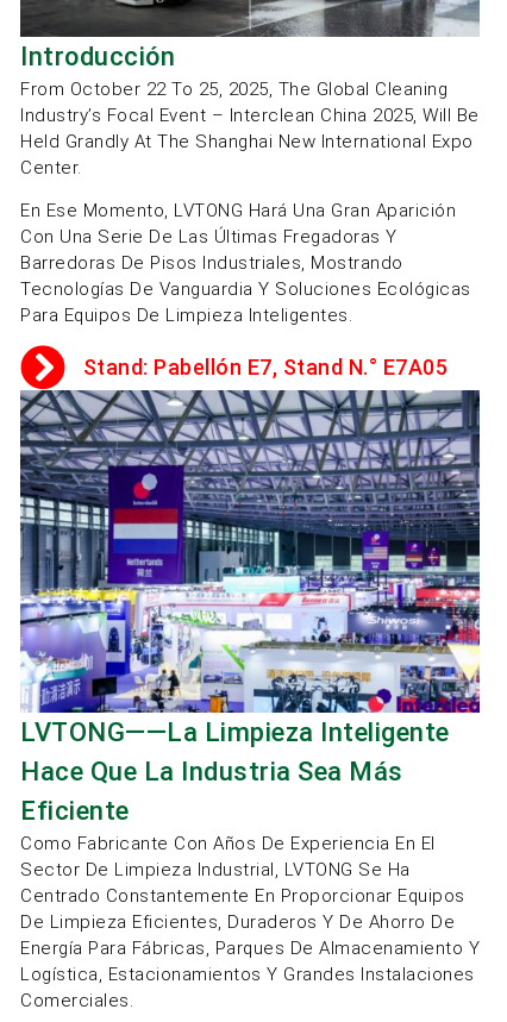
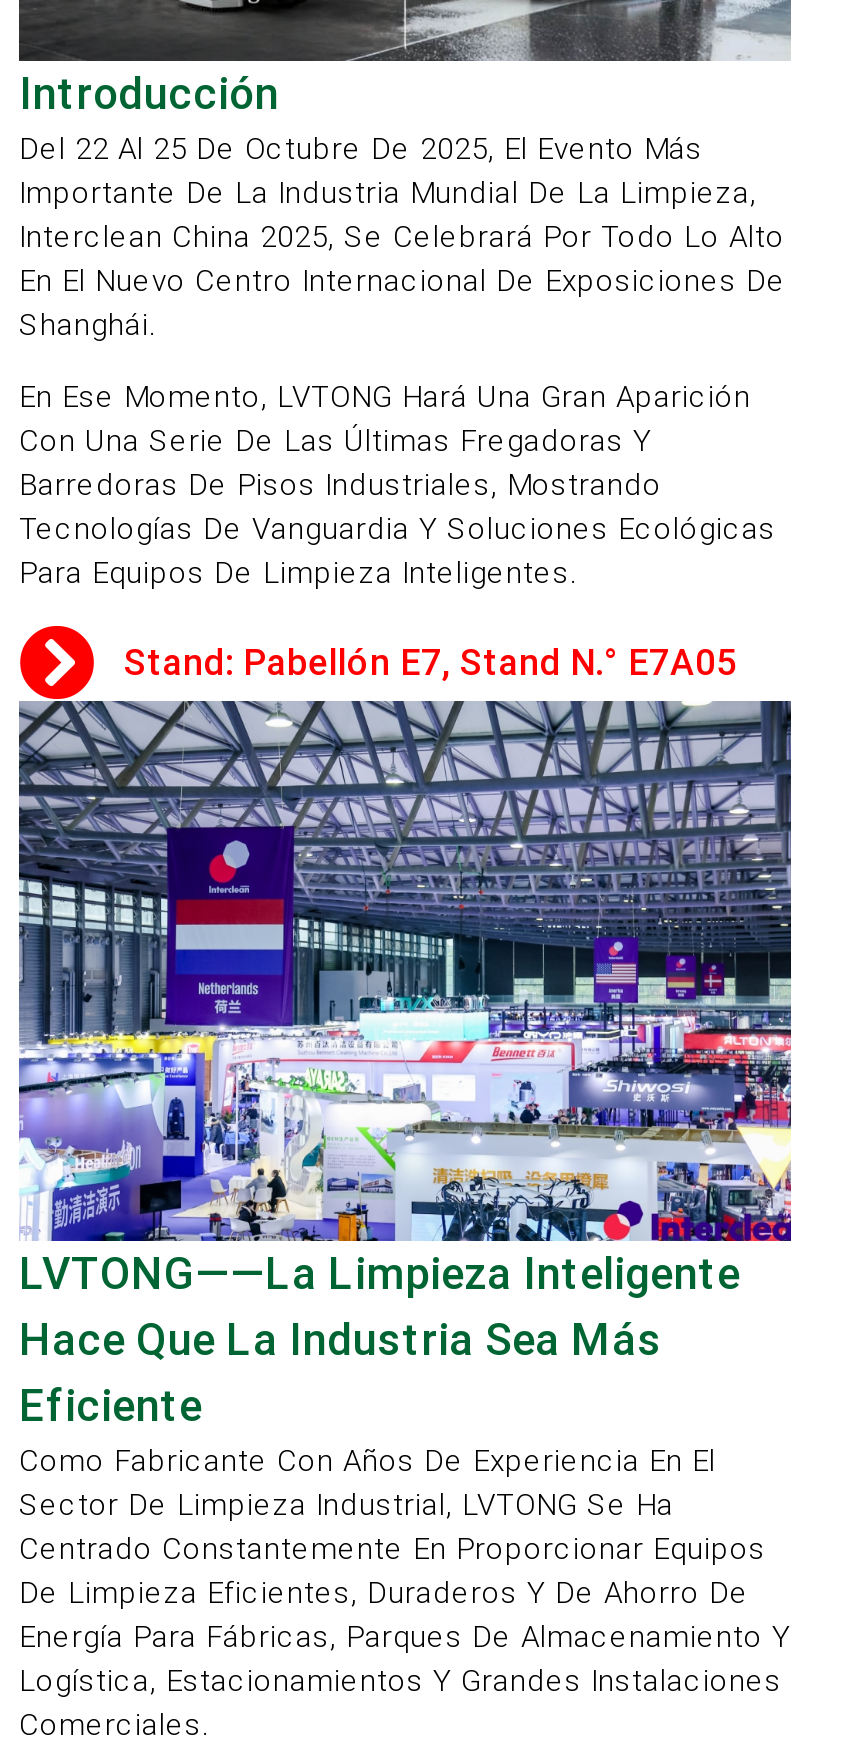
[20,78,479,178] From October 22 To 25, 2025, The Global Cleaning | Industry’s Focal Event – Interclean China 2025, Will Be | Held Grandly At The Shanghai New International Expo | Center. -> [19,131,786,343] Del 22 Al 25 De Octubre De 2025, El Evento Más | Importante De La Industria Mundial De La Limpieza, | Interclean China 2025, Se Celebrará Por Todo Lo Alto | En El Nuevo Centro Internacional De Exposiciones De | Shanghái.

